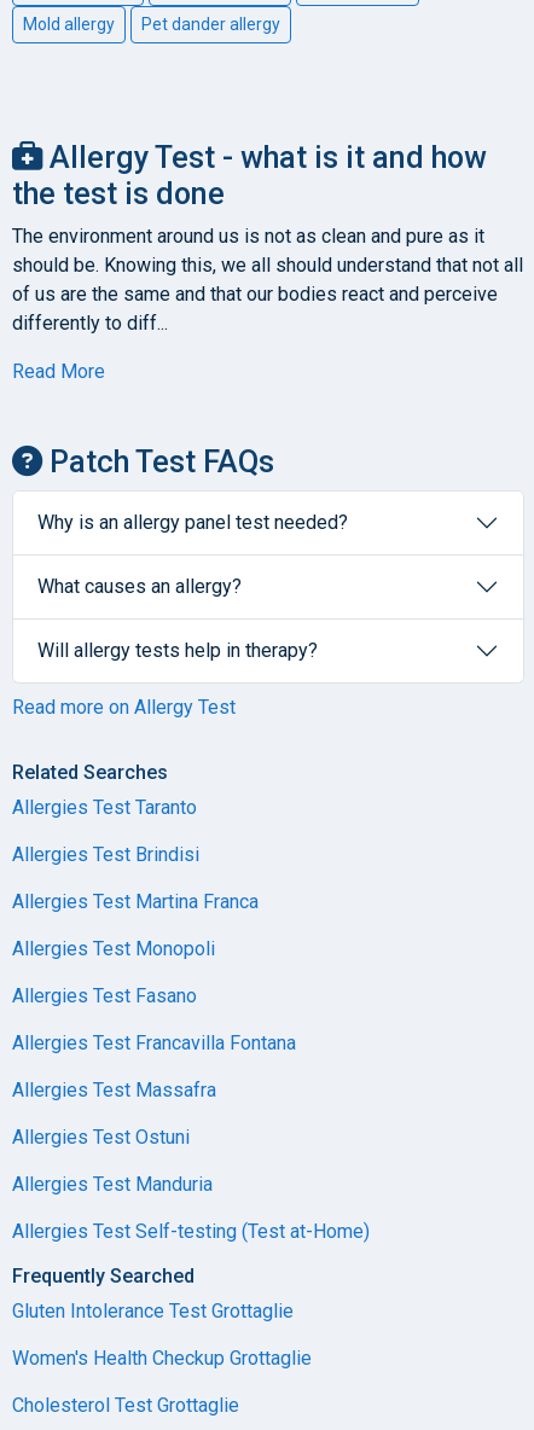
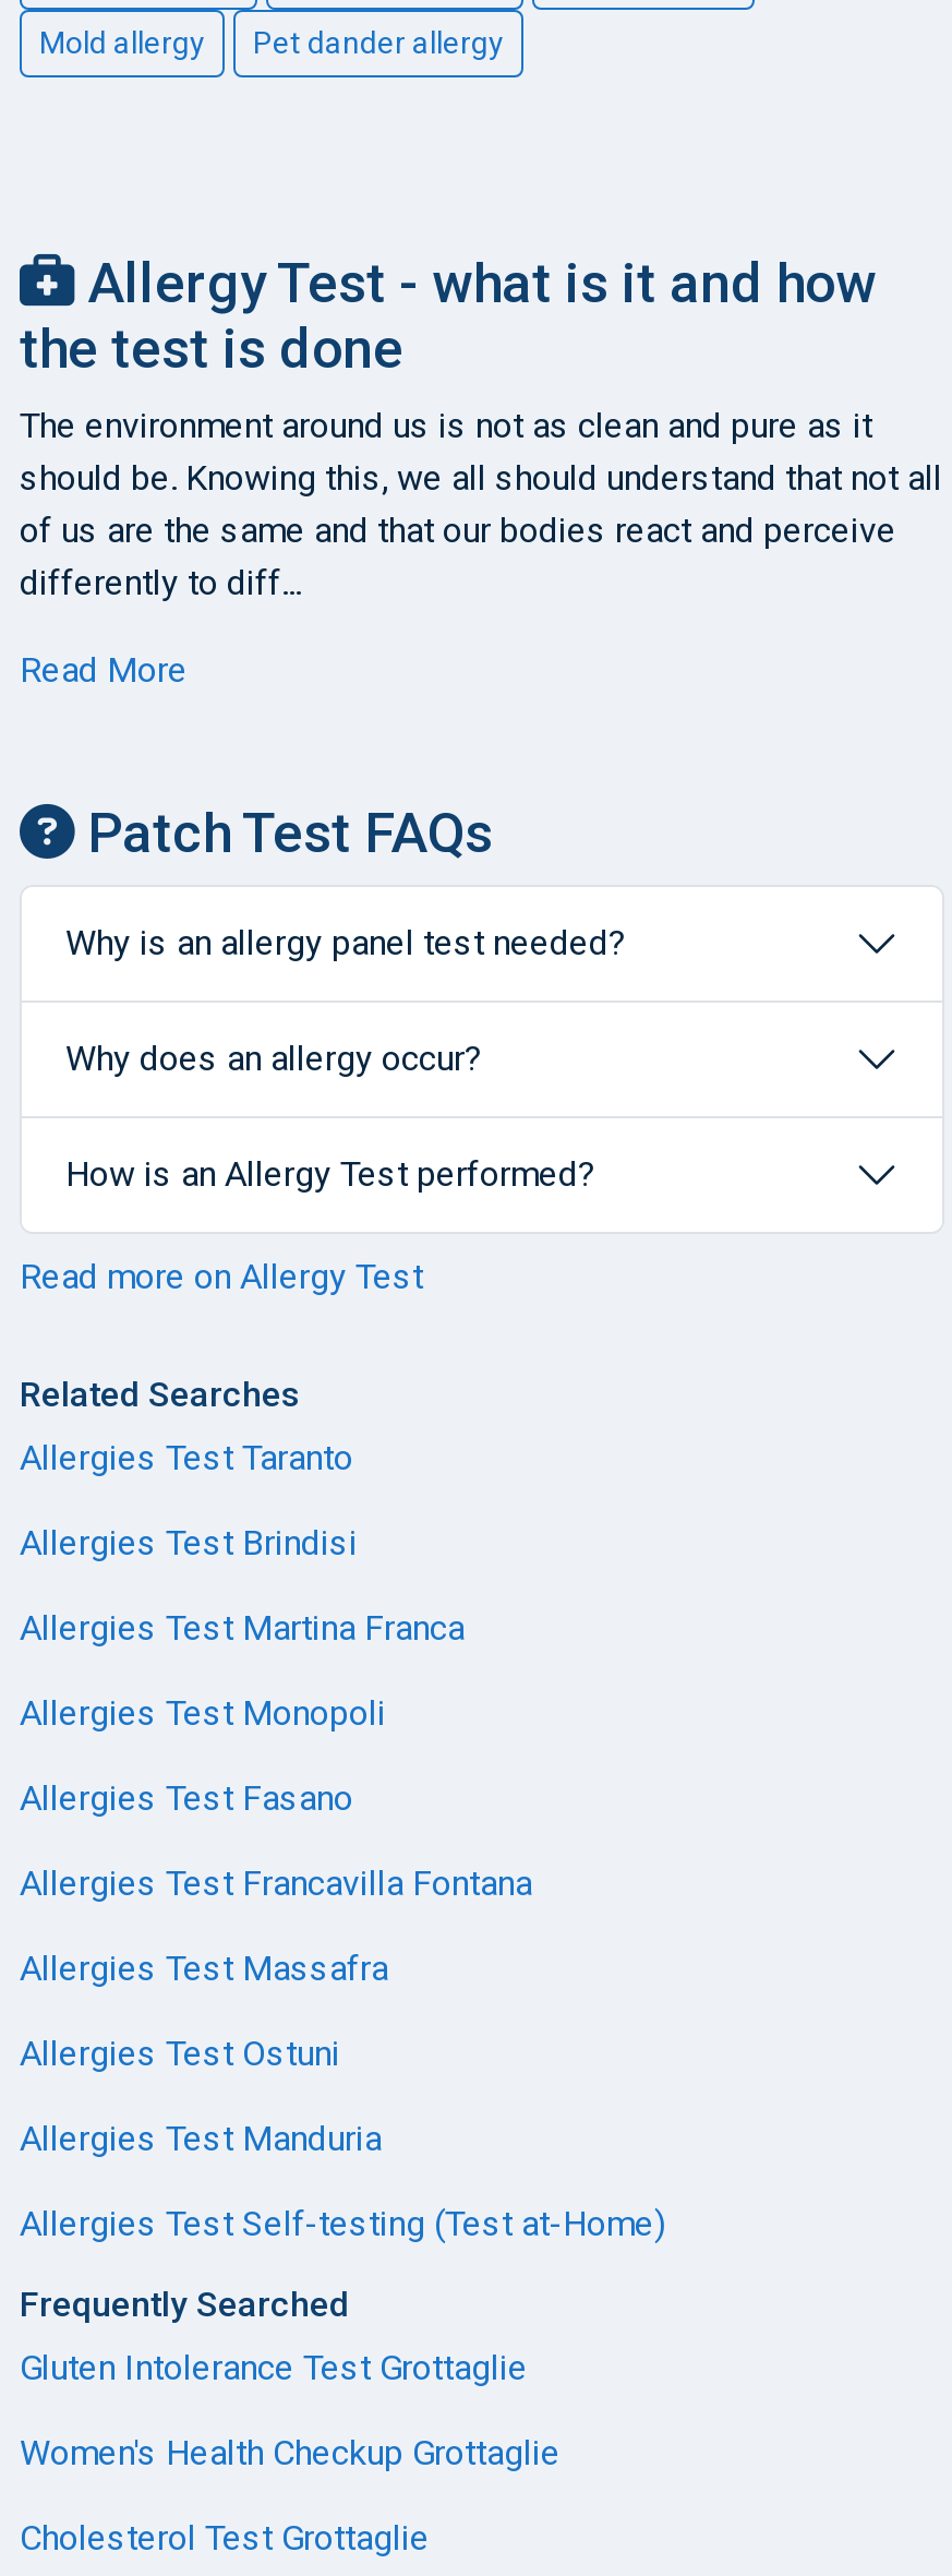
[37,575,242,598] What causes an allergy? -> [65,1038,482,1079] Why does an allergy occur?
[37,639,318,662] Will allergy tests help in therapy? -> [65,1153,595,1195] How is an Allergy Test performed?

